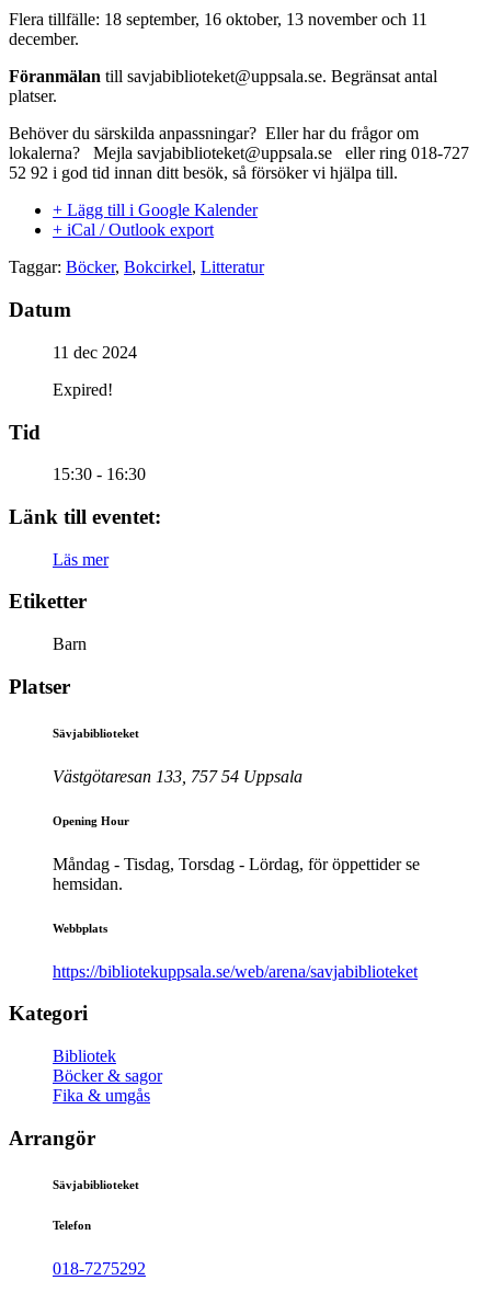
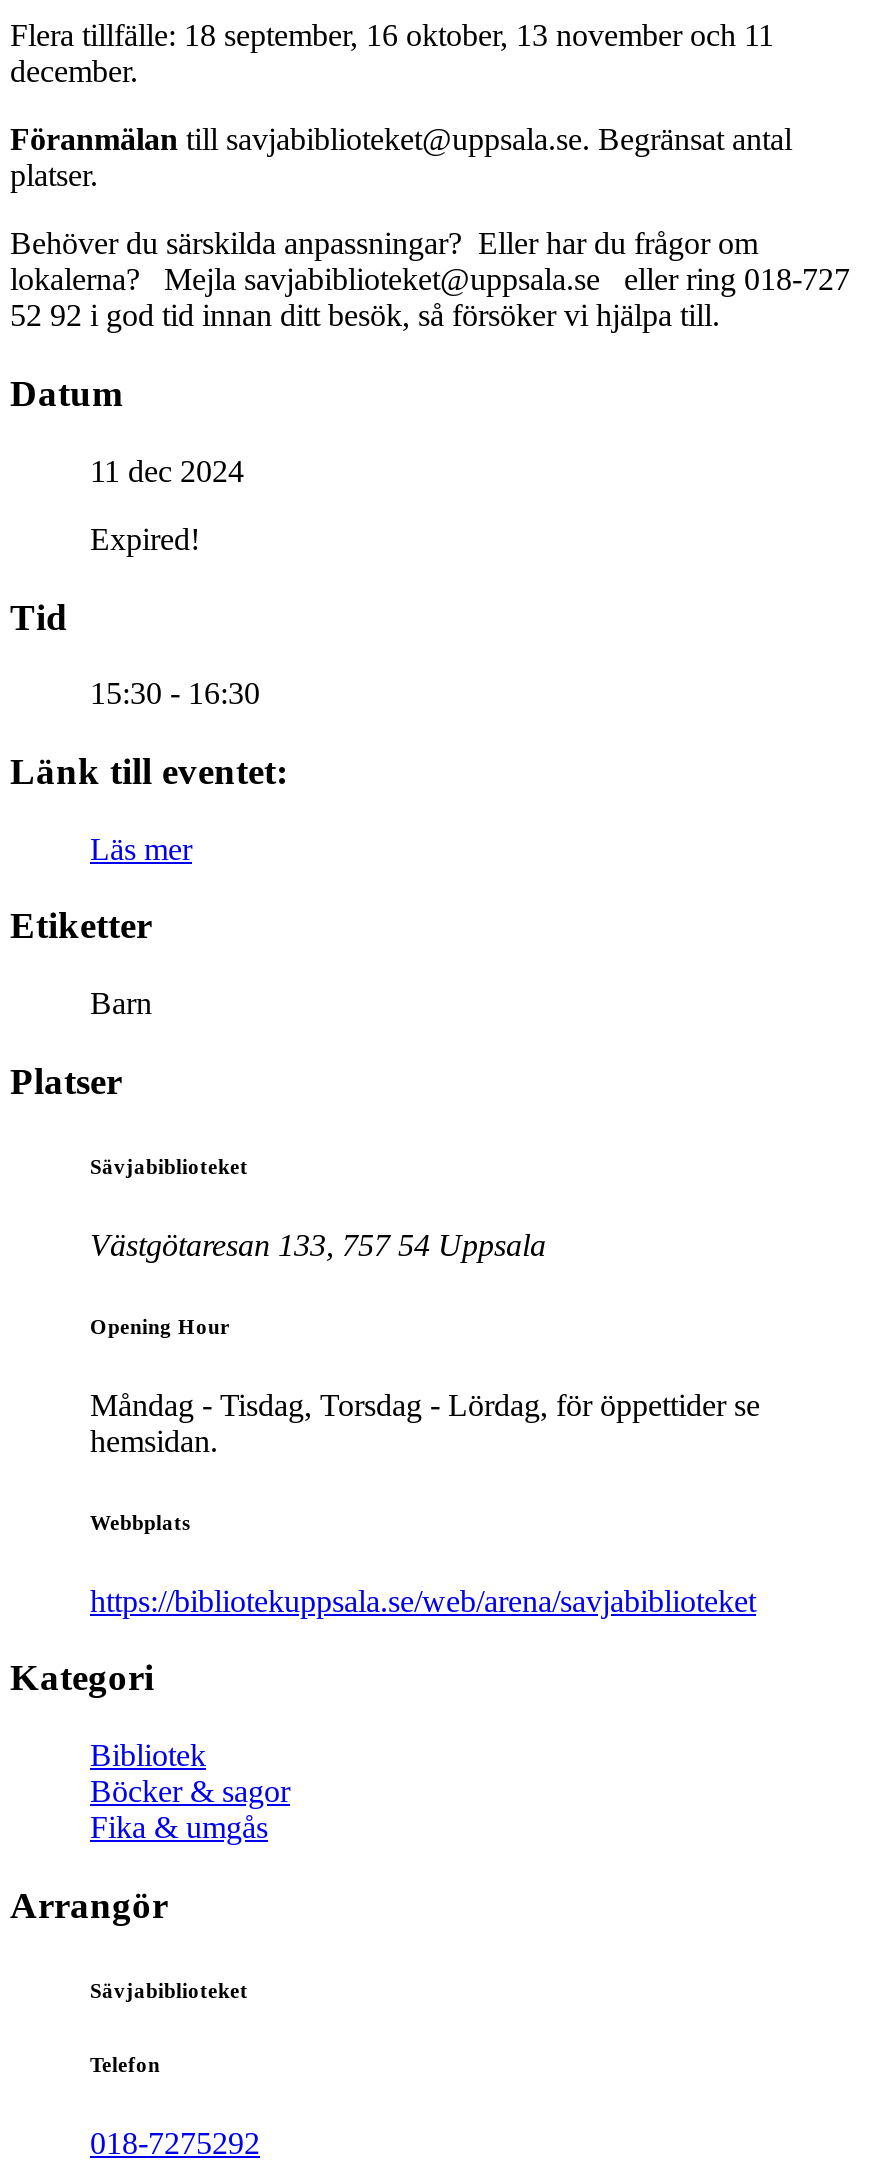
[9,201,264,277] + Lägg till i Google Kalender | + iCal / Outlook export | Taggar: Böcker, Bokcirkel, Litteratur -> none

